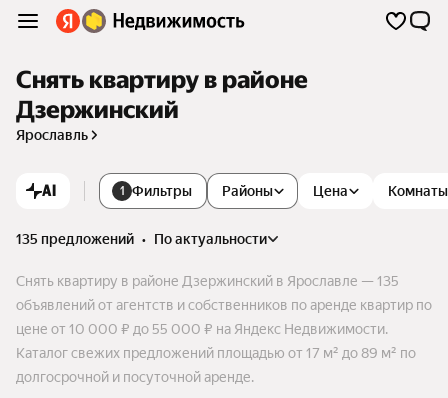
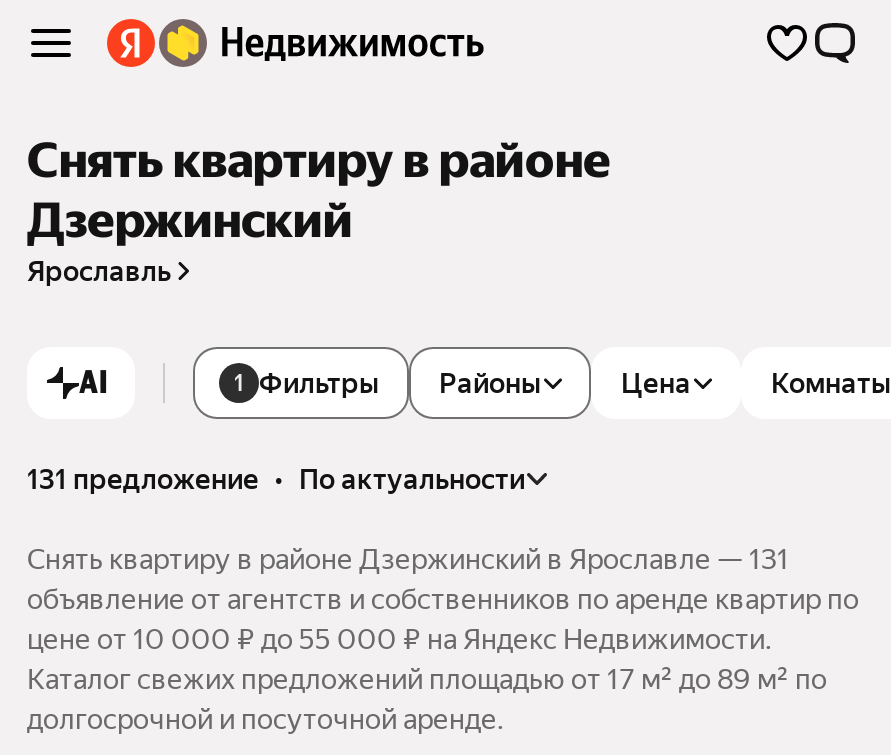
[16,231,267,247] 135 предложений • по актуальности -> [27,463,525,495] 131 предложение • по актуальности
[16,273,399,289] Снять квартиру в районе Дзержинский в Ярославле — 135 -> [27,543,789,575] Снять квартиру в районе Дзержинский в Ярославле — 131
[16,297,432,313] объявлений от агентств и собственников по аренде квартир по -> [27,583,859,615] объявление от агентств и собственников по аренде квартир по

